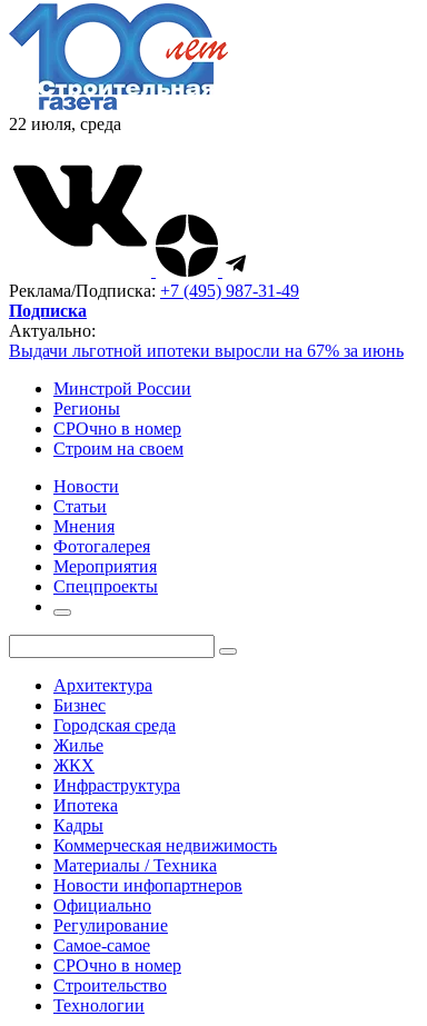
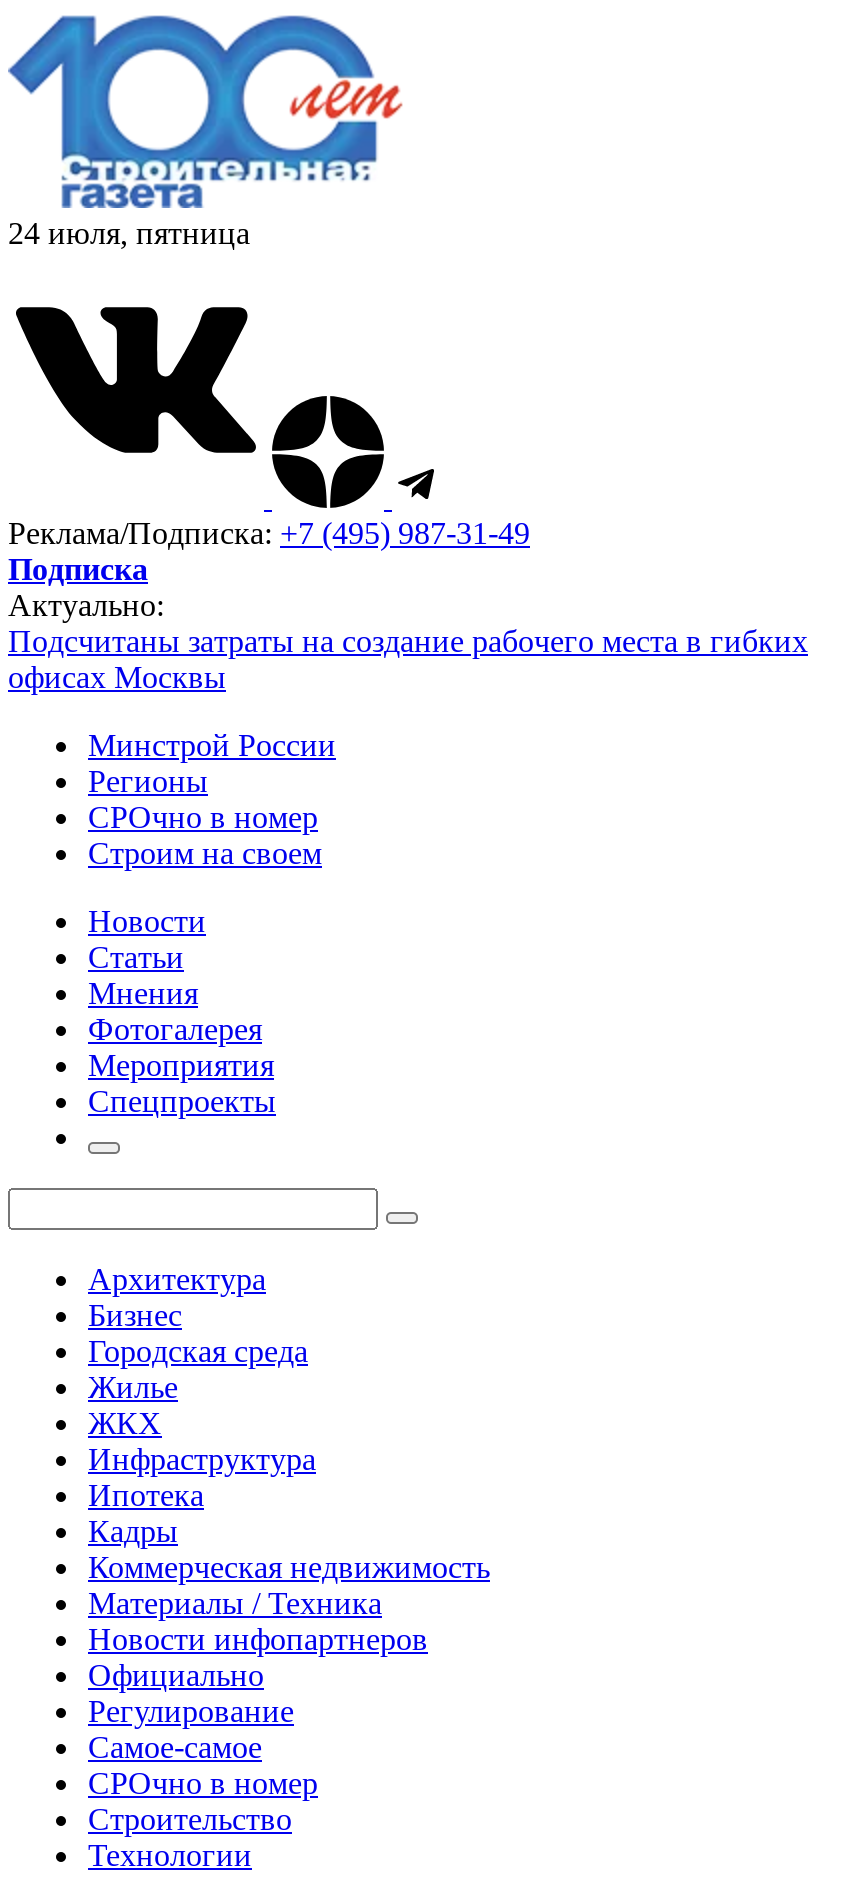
[9,114,121,133] 22 июля, среда -> [8,216,250,250] 24 июля, пятница
[9,341,404,360] Выдачи льготной ипотеки выросли на 67% за июнь -> [8,624,808,694] Подсчитаны затраты на создание рабочего места в гибких | офисах Москвы

